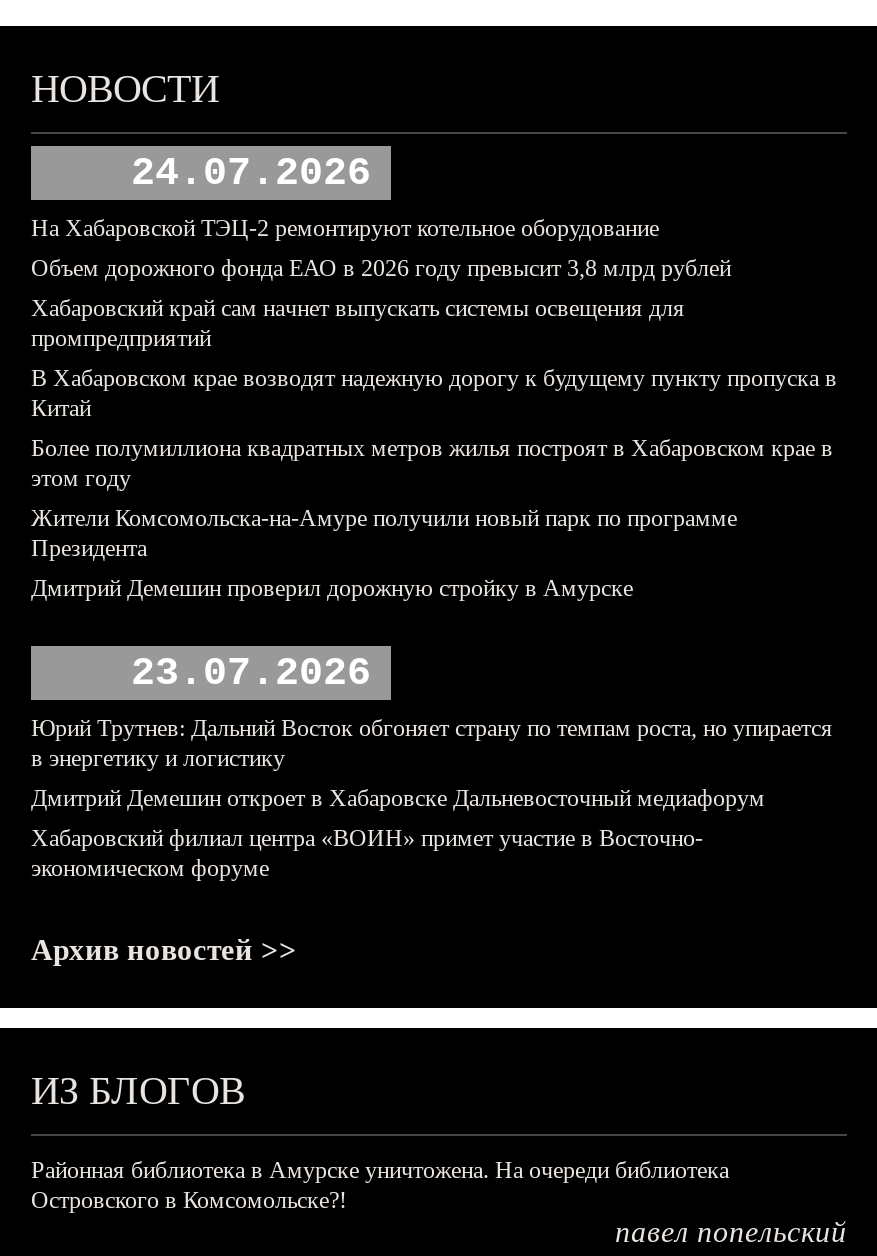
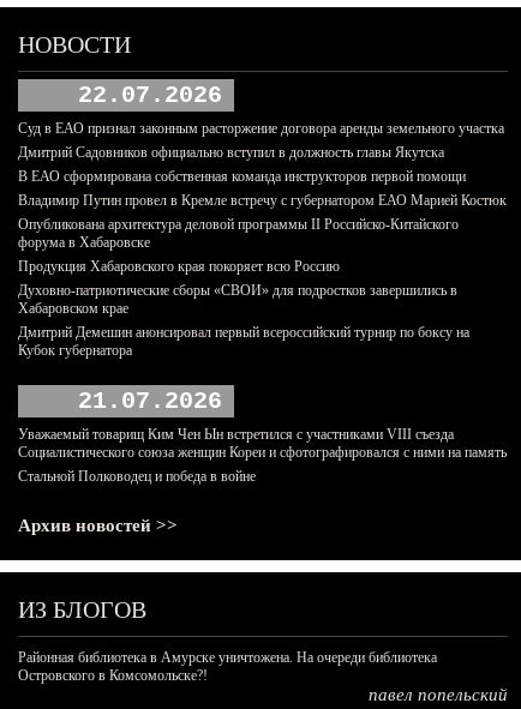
[31,150,837,602] 24.07.2026 | На Хабаровской ТЭЦ-2 ремонтируют котельное оборудование | Объем дорожного фонда ЕАО в 2026 году превысит 3,8 млрд рублей | Хабаровский край сам начнет выпускать системы освещения для | промпредприятий | В Хабаровском крае возводят надежную дорогу к будущему пункту пропуска в | Китай | Более полумиллиона квадратных метров жилья построят в Хабаровском крае в | этом году | Жители Комсомольска-на-Амуре получили новый парк по программе | Президента | Дмитрий Демешин проверил дорожную стройку в Амурске -> [18,82,507,359] 22.07.2026 | Суд в ЕАО признал законным расторжение договора аренды земельного участка | Дмитрий Садовников официально вступил в должность главы Якутска | В ЕАО сформирована собственная команда инструкторов первой помощи | Владимир Путин провел в Кремле встречу с губернатором ЕАО Марией Костюк | Опубликована архитектура деловой программы II Российско-Китайского | форума в Хабаровске | Продукция Хабаровского края покоряет всю Россию | Духовно-патриотические сборы «СВОИ» для подростков завершились в | Хабаровском крае | Дмитрий Демешин анонсировал первый всероссийский турнир по боксу на | Кубок губернатора
[31,650,833,882] 23.07.2026 | Юрий Трутнев: Дальний Восток обгоняет страну по темпам роста, но упирается | в энергетику и логистику | Дмитрий Демешин откроет в Хабаровске Дальневосточный медиафорум | Хабаровский филиал центра «ВОИН» примет участие в Восточно- | экономическом форуме -> [18,387,507,485] 21.07.2026 | Уважаемый товарищ Ким Чен Ын встретился с участниками VIII съезда | Социалистического союза женщин Кореи и сфотографировался с ними на память | Стальной Полководец и победа в войне

